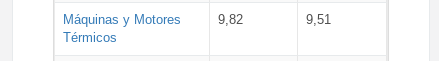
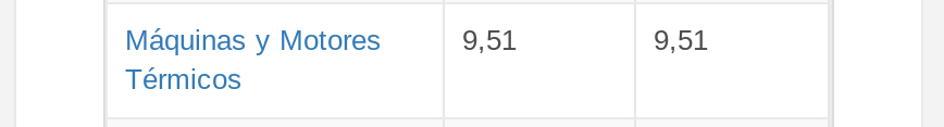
[218,12,243,27] 9,82 -> [462,24,517,56] 9,51

